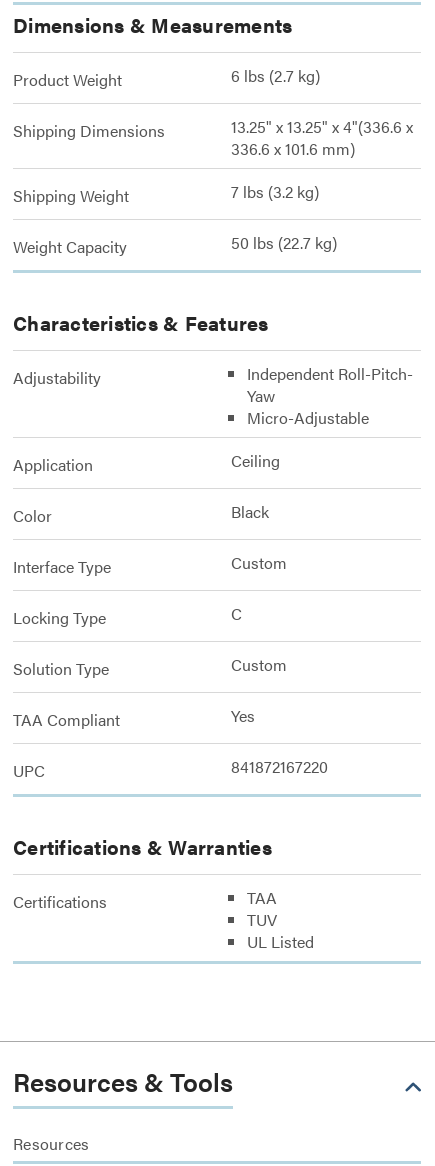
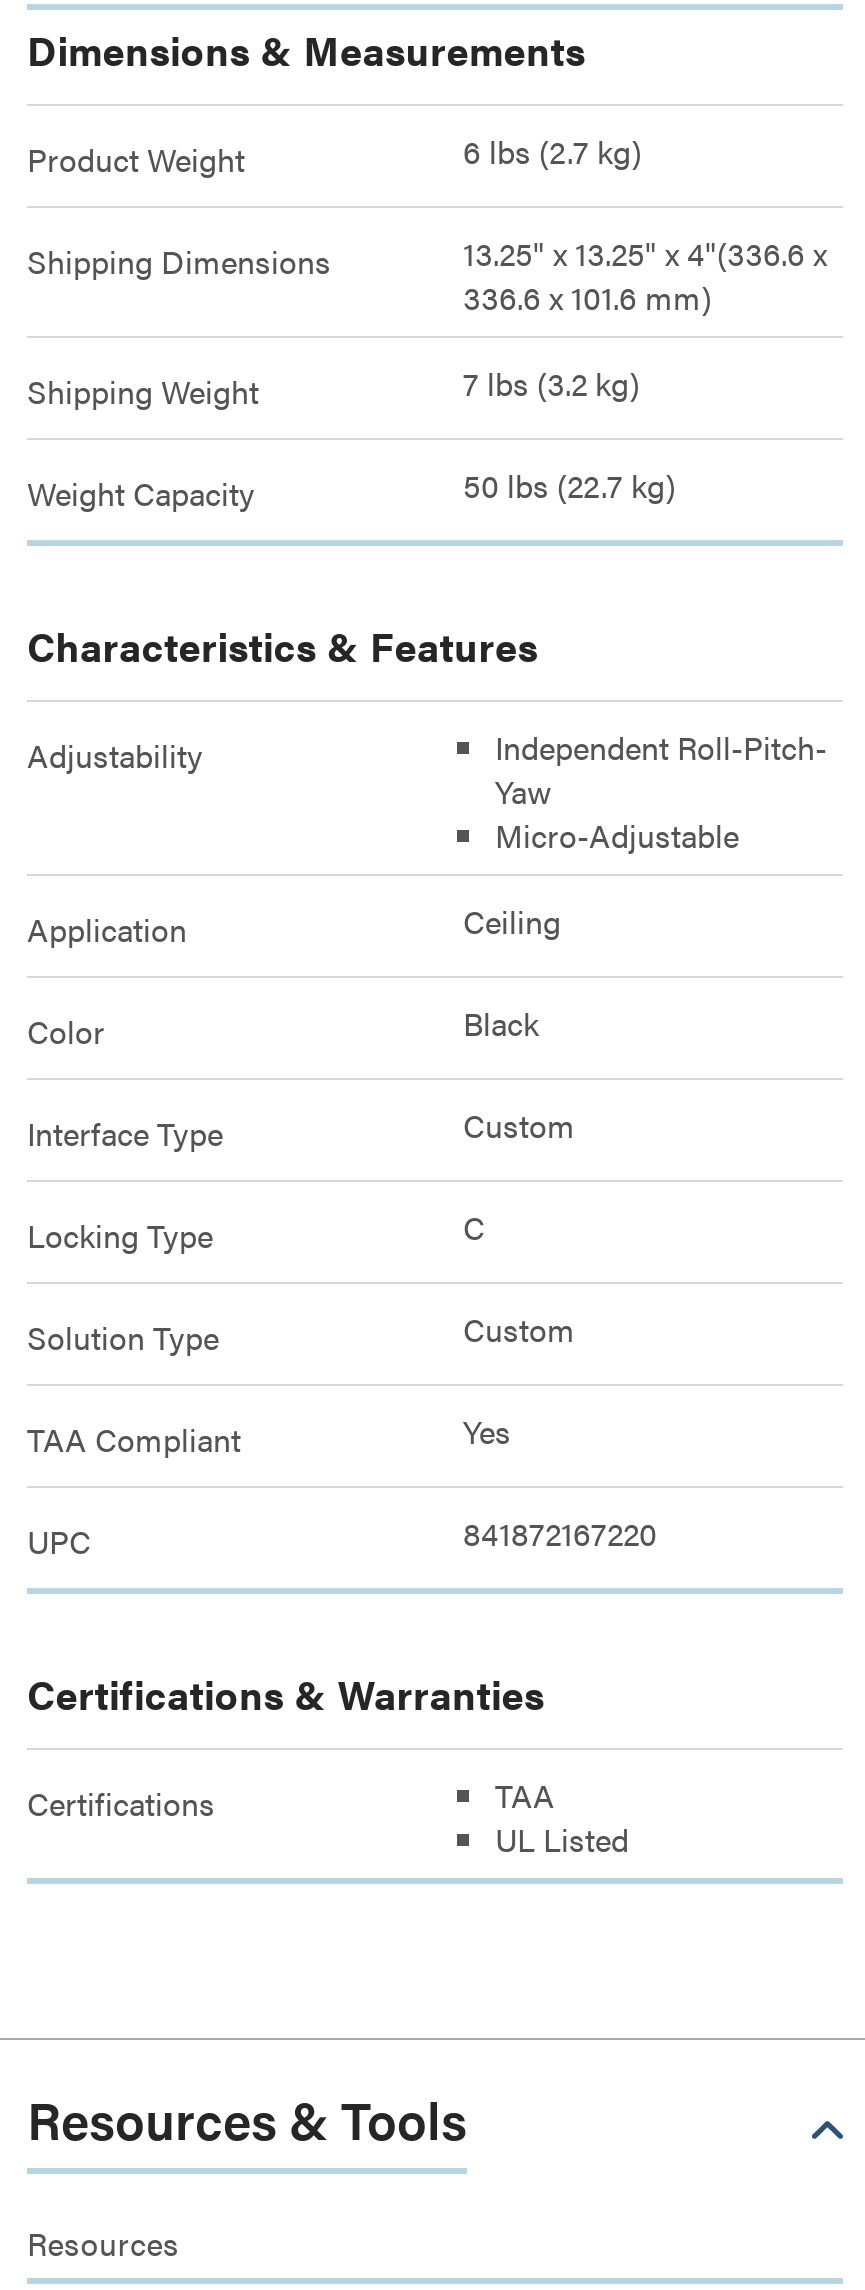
[247,908,277,931] TUV -> none

